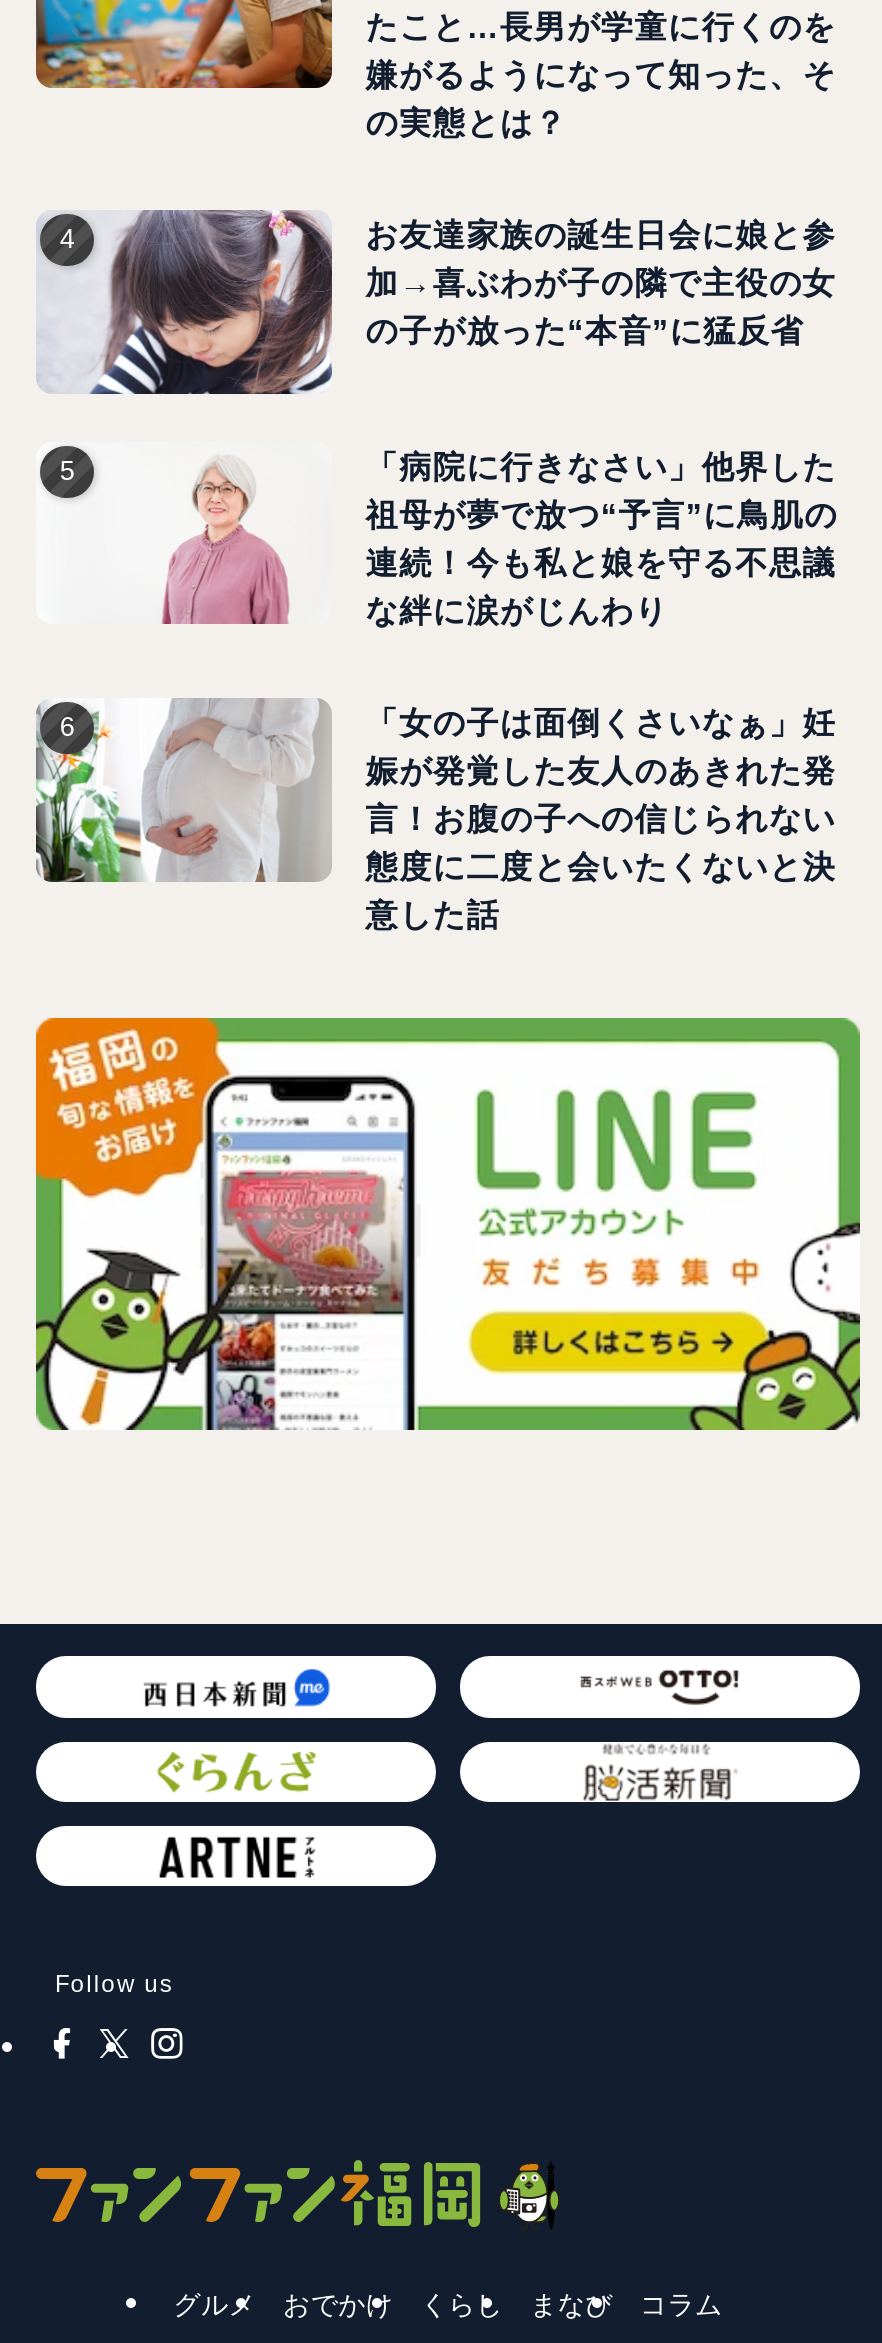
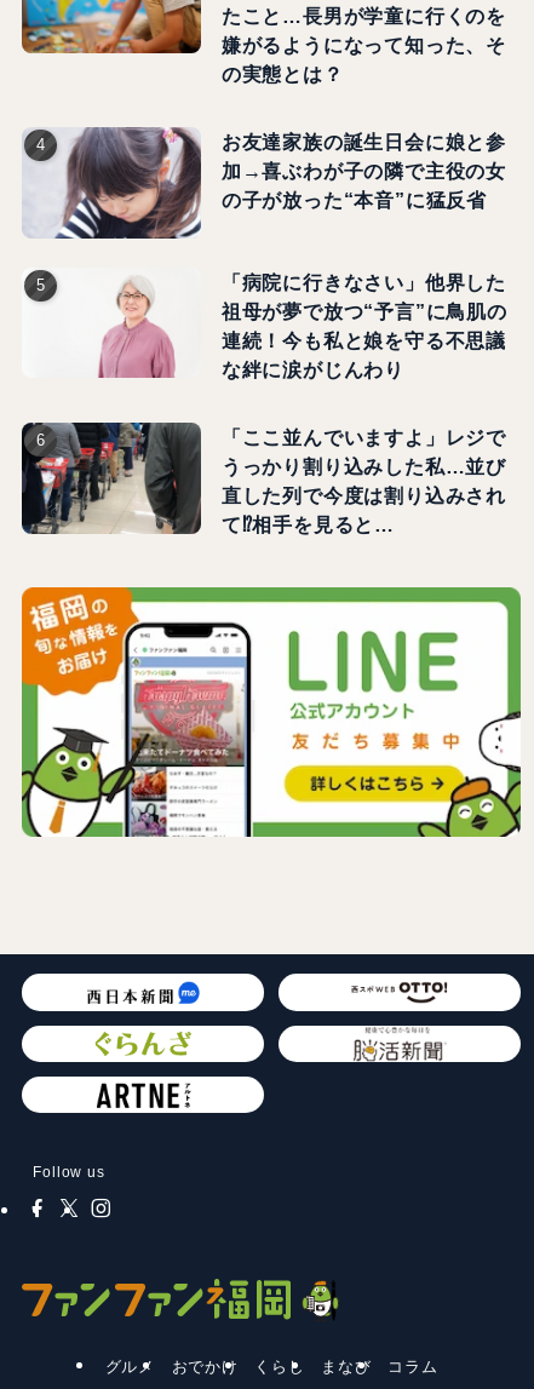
[36,698,836,932] [image] | 「女の子は面倒くさいなぁ」妊 | 娠が発覚した友人のあきれた発 | 言！お腹の子への信じられない | 態度に二度と会いたくないと決 | 意した話 -> [21,421,506,535] [image] | 「ここ並んでいますよ」レジで | うっかり割り込みした私…並び | 直した列で今度は割り込みされ | て⁉相手を見ると…

